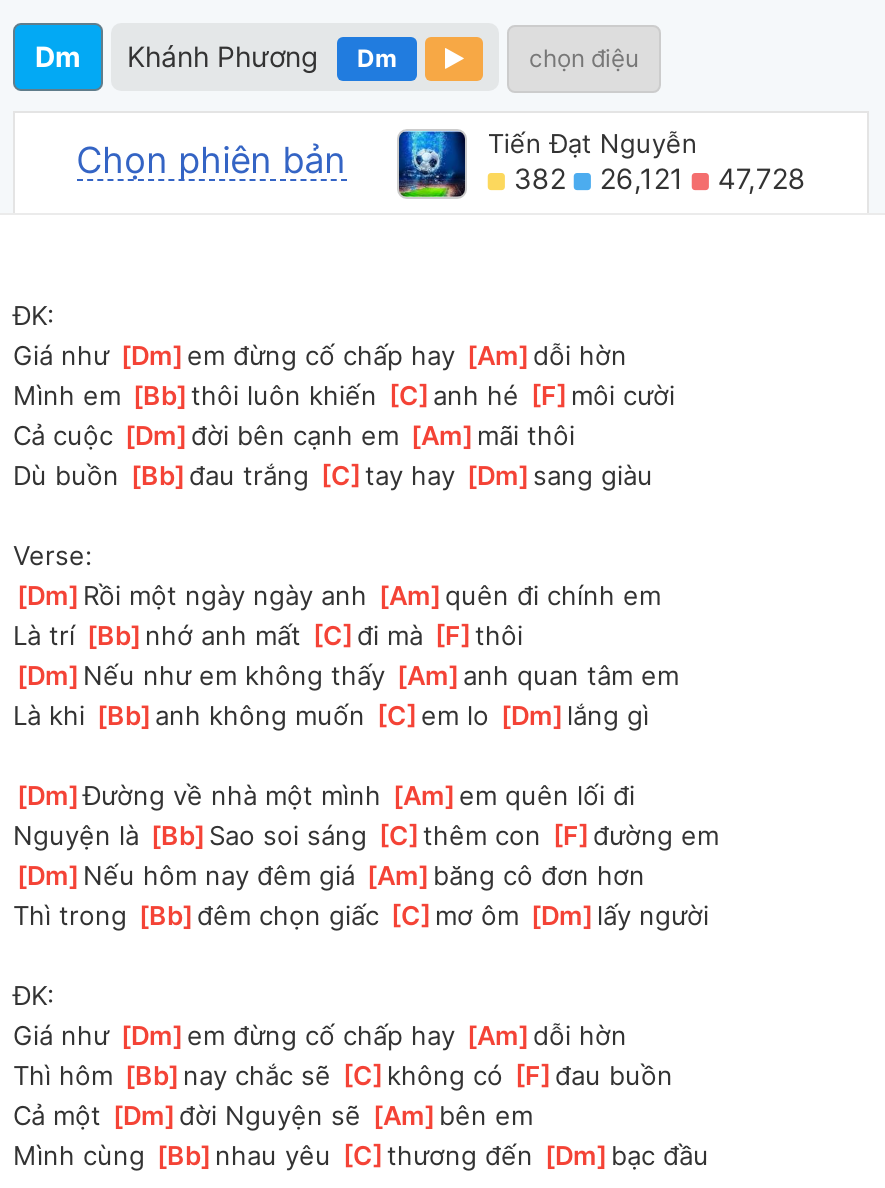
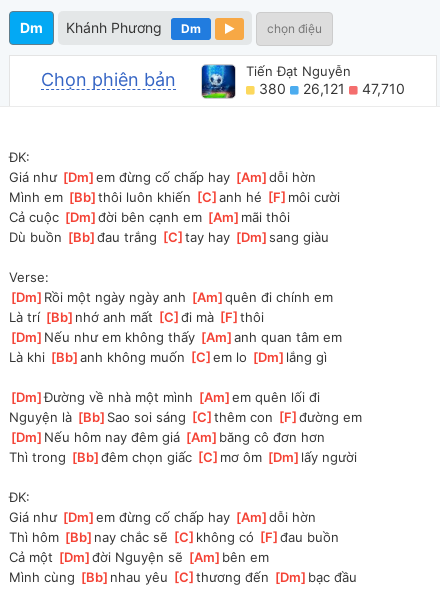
[506,160,806,194] 382 26,121 47,728 -> [255,80,405,97] 380 26,121 47,710

